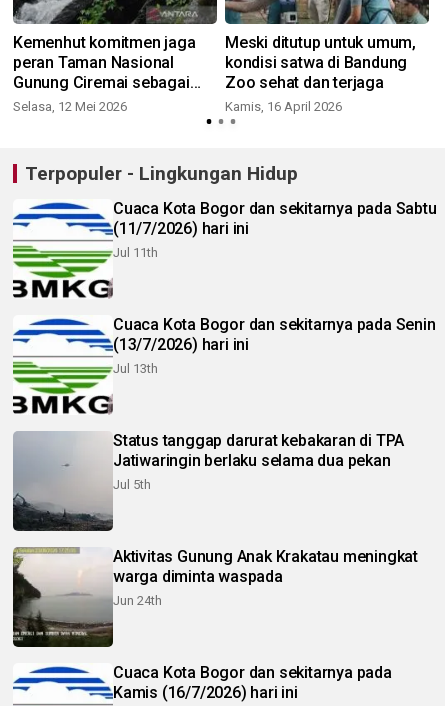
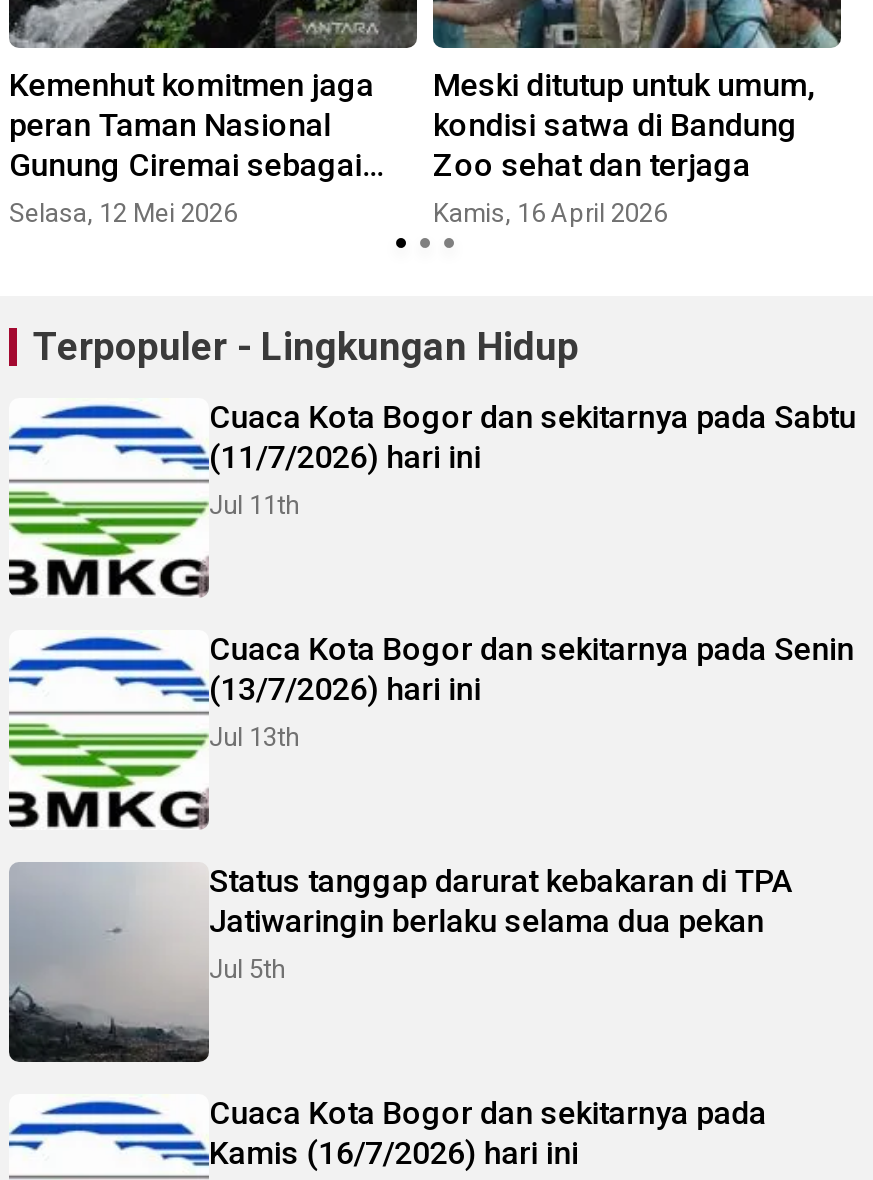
[13,547,418,647] [image] | Aktivitas Gunung Anak Krakatau meningkat | warga diminta waspada | Jun 24th -> none

